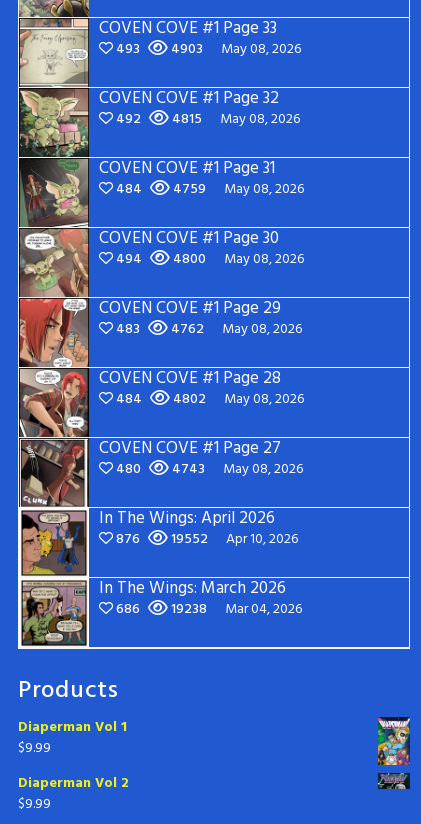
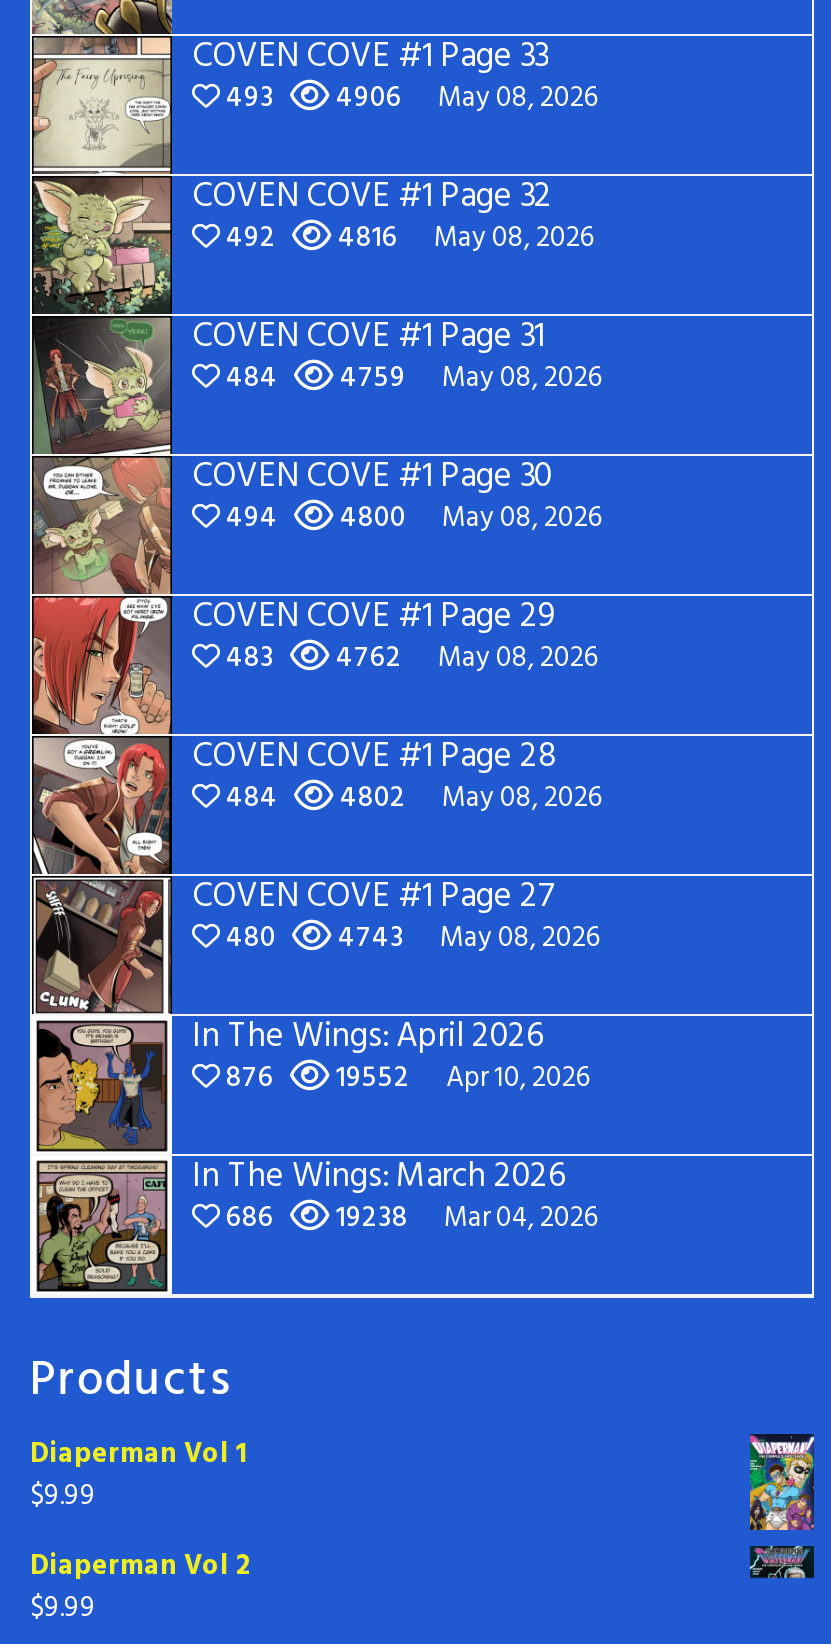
[113,38,301,61] 493 4903 May 08, 2026 -> [220,75,598,121] 493 4906 May 08, 2026
[113,108,300,131] 492 4815 May 08, 2026 -> [220,215,594,261] 492 4816 May 08, 2026

